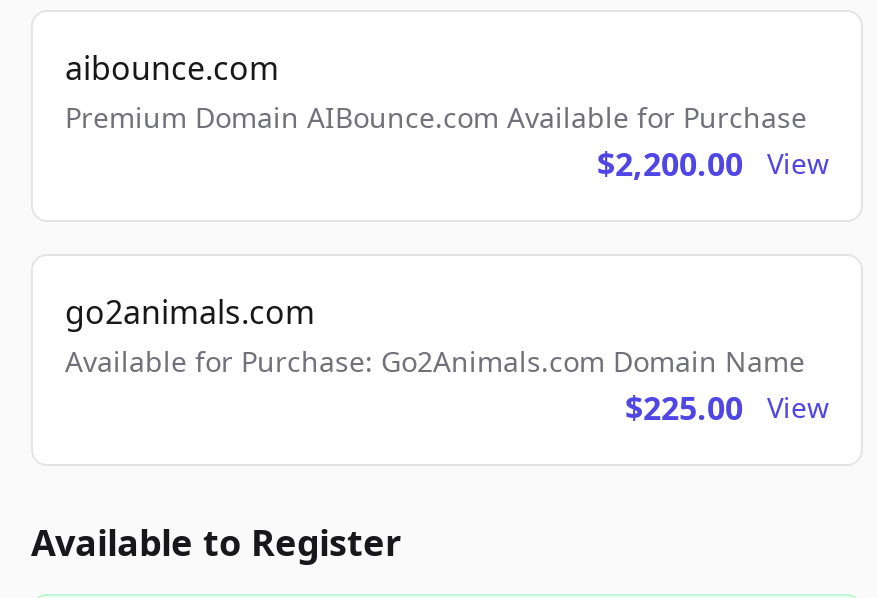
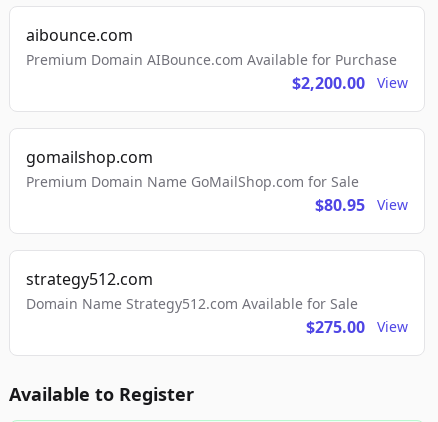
[65,290,805,430] go2animals.com | Available for Purchase: Go2Animals.com Domain Name | $225.00 -> [26,146,408,338] gomailshop.com | Premium Domain Name GoMailShop.com for Sale | $80.95 | View | strategy512.com | Domain Name Strategy512.com Available for Sale | $275.00

